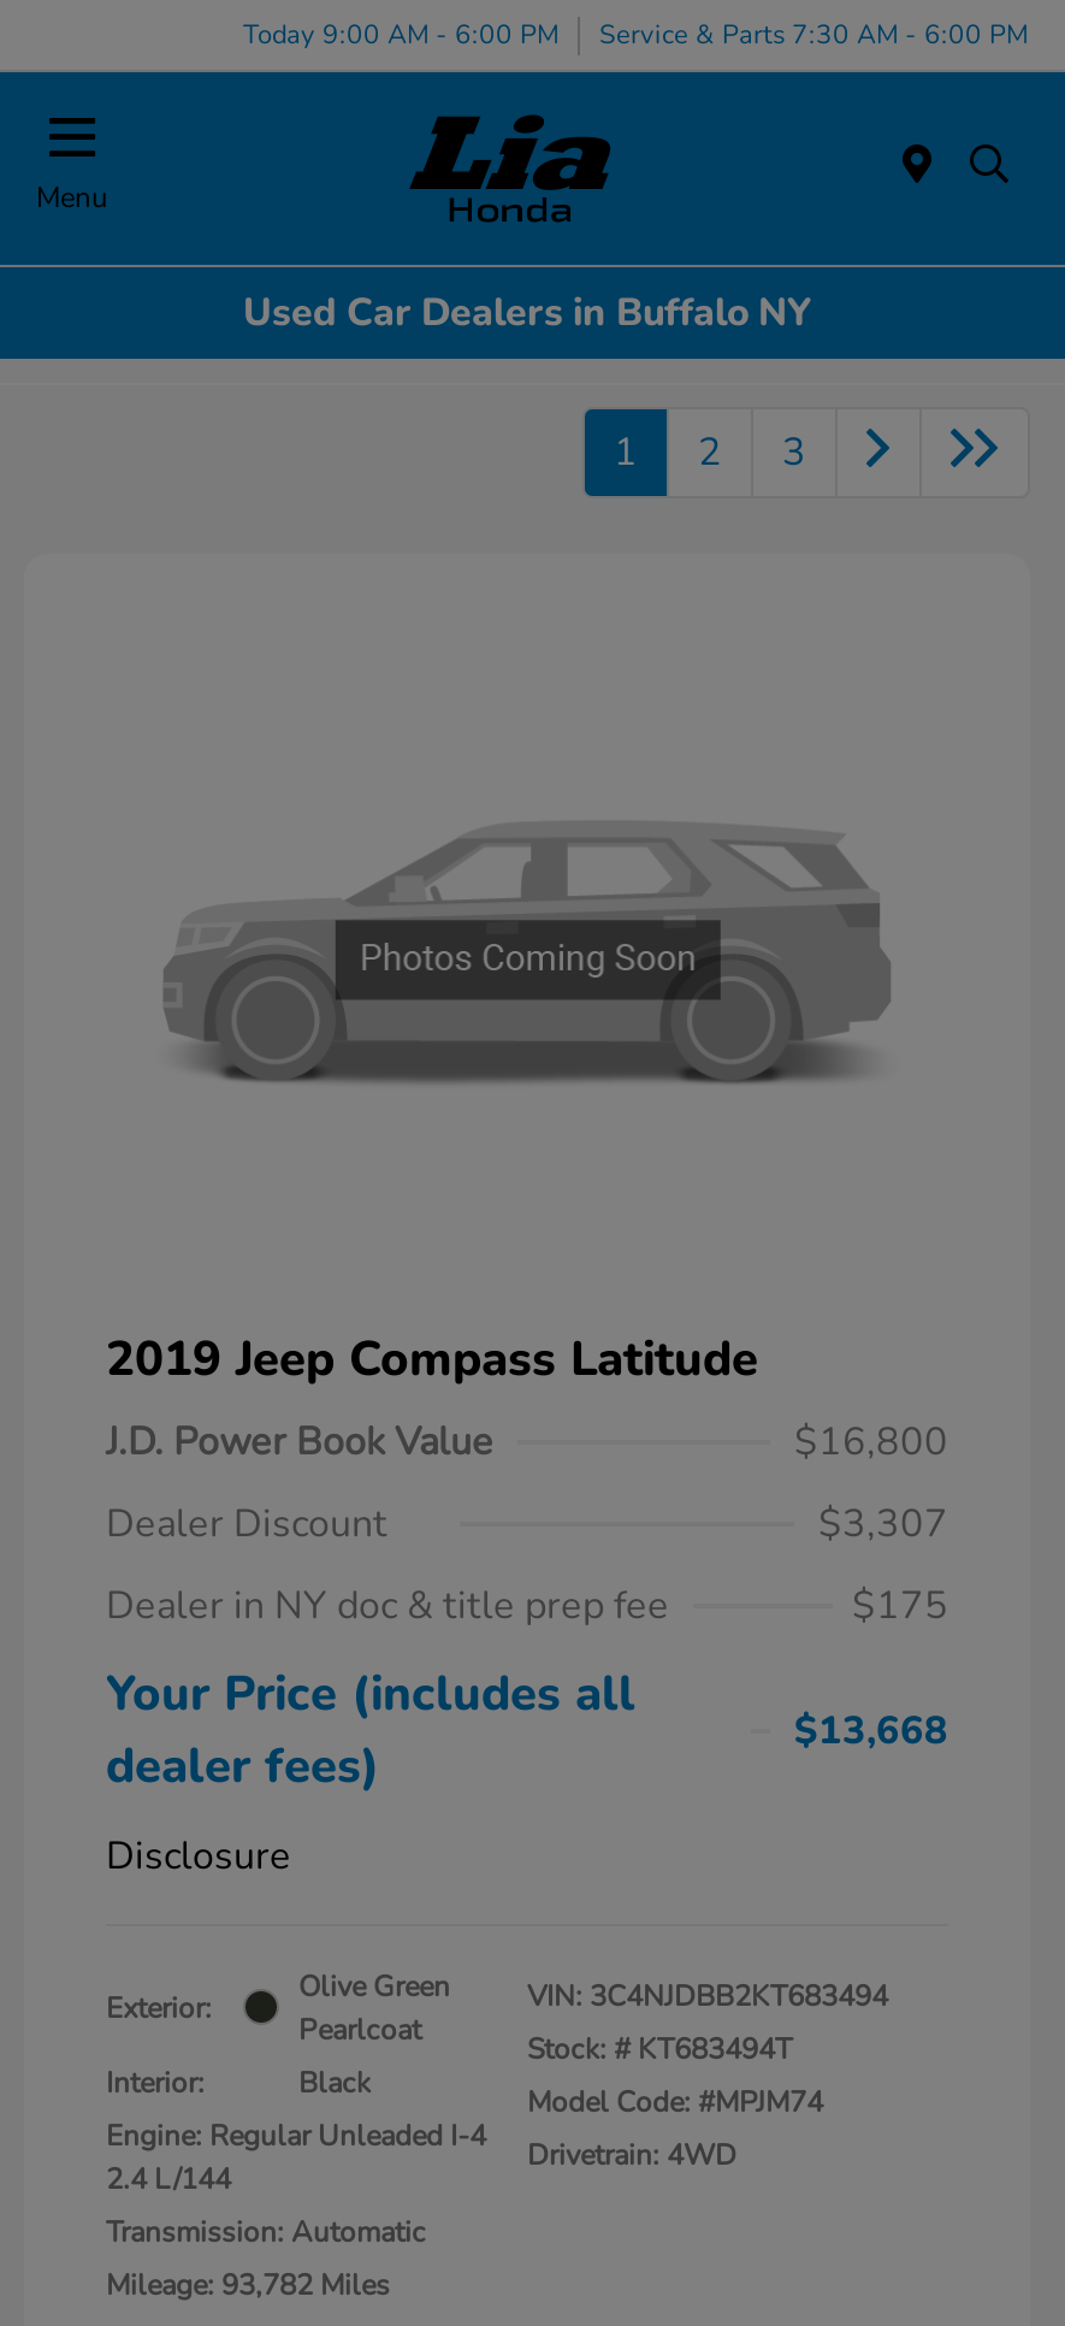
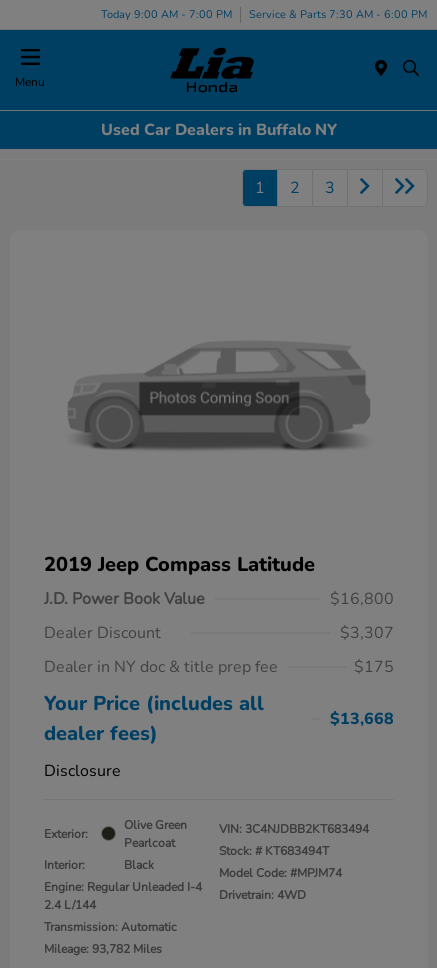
[243,16,1028,52] Today 9:00 AM - 6:00 PM Service & Parts 7:30 AM - 6:00 PM -> [101,6,427,21] Today 9:00 AM - 7:00 PM Service & Parts 7:30 AM - 6:00 PM

